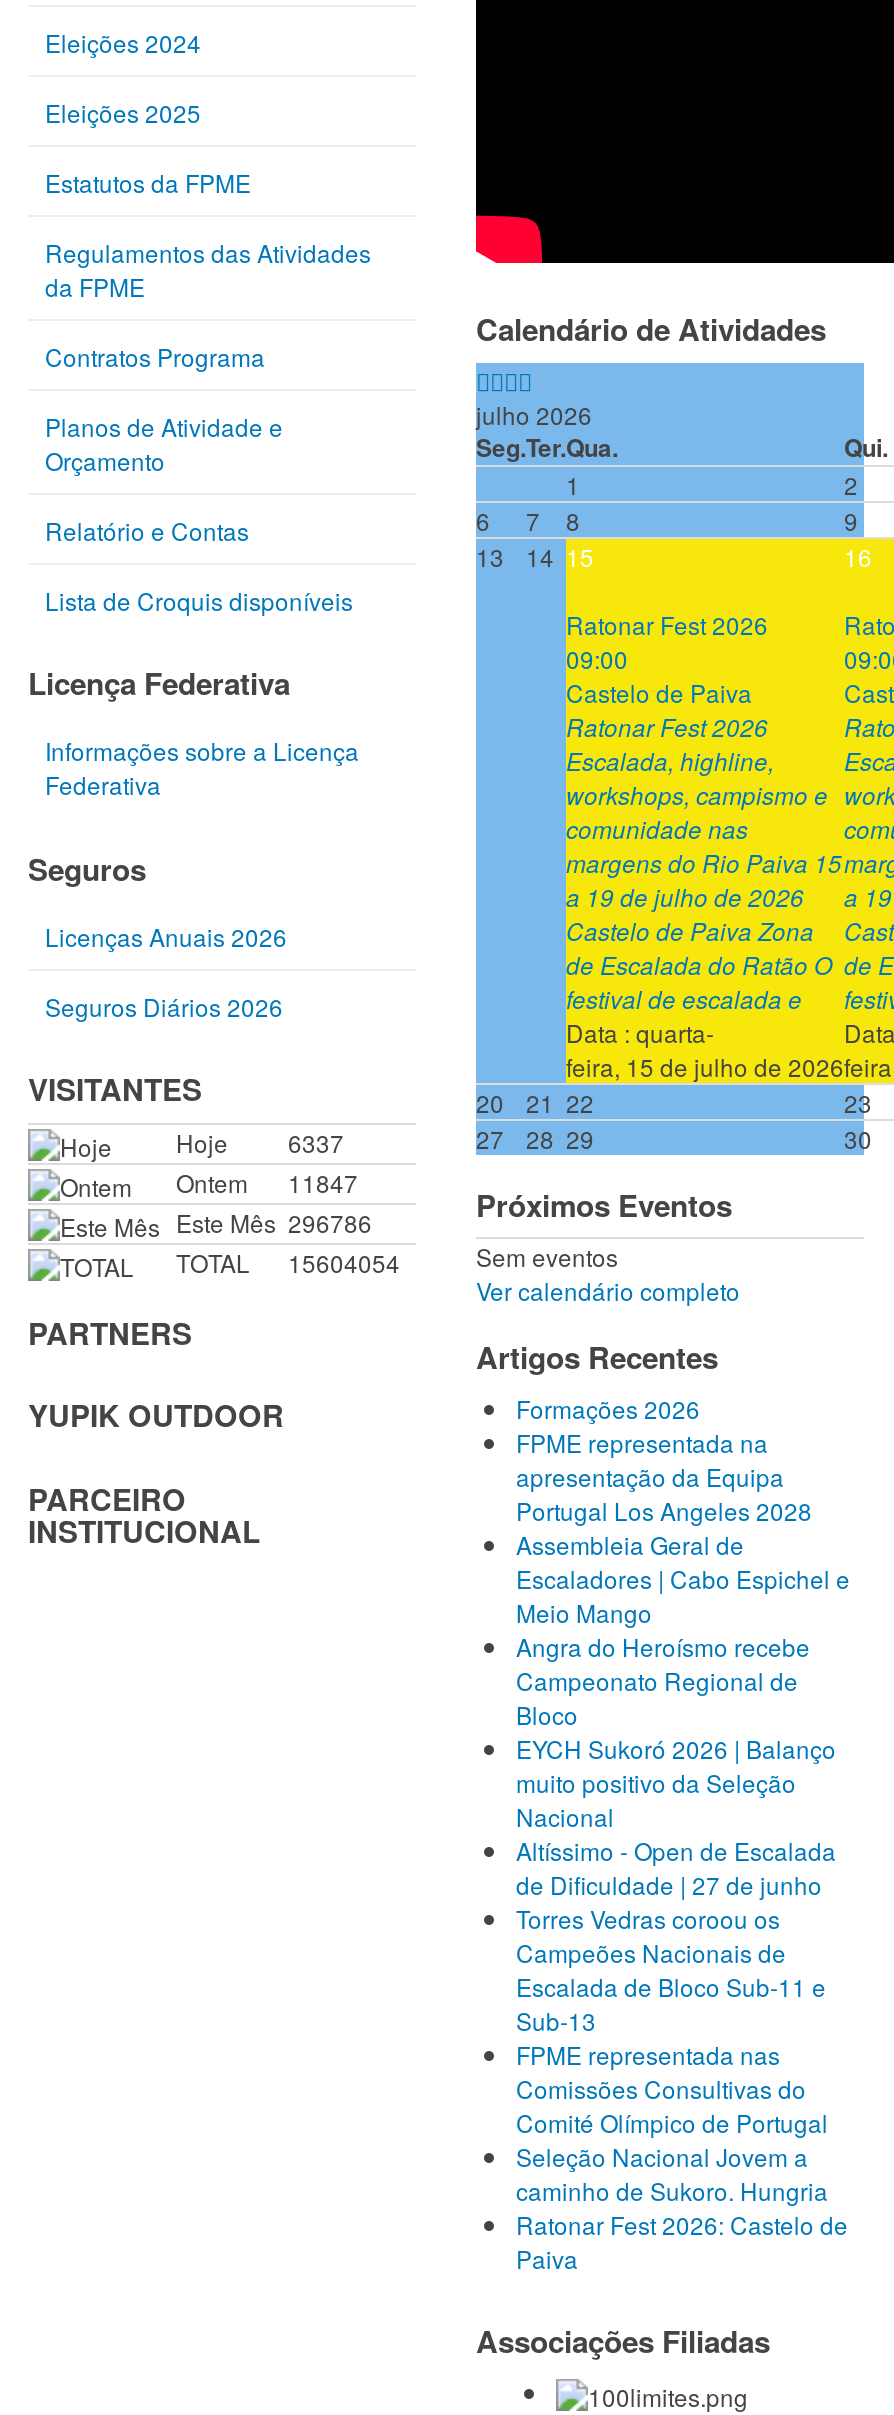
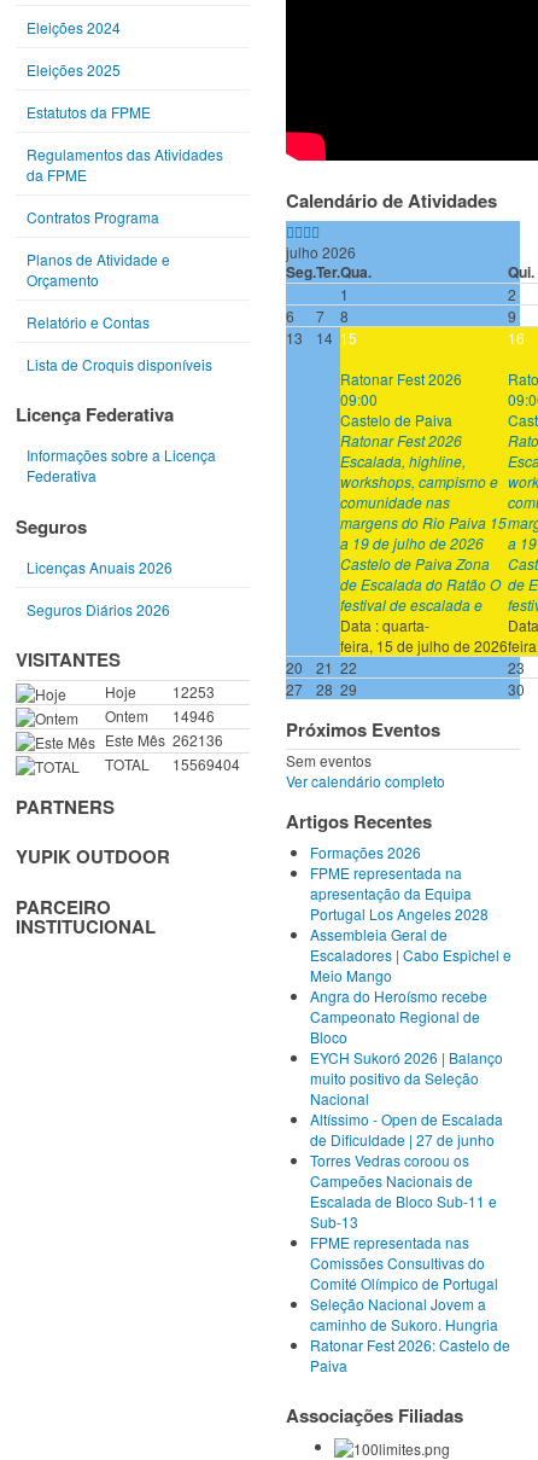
[176,1124,344,1158] Hoje 6337 -> [105,680,215,701] Hoje 12253
[176,1164,358,1198] Ontem 11847 -> [105,705,215,725] Ontem 14946
[176,1204,372,1238] Este Mês 296786 -> [105,729,223,749] Este Mês 262136
[176,1244,400,1278] TOTAL 15604054 -> [105,753,240,773] TOTAL 15569404

